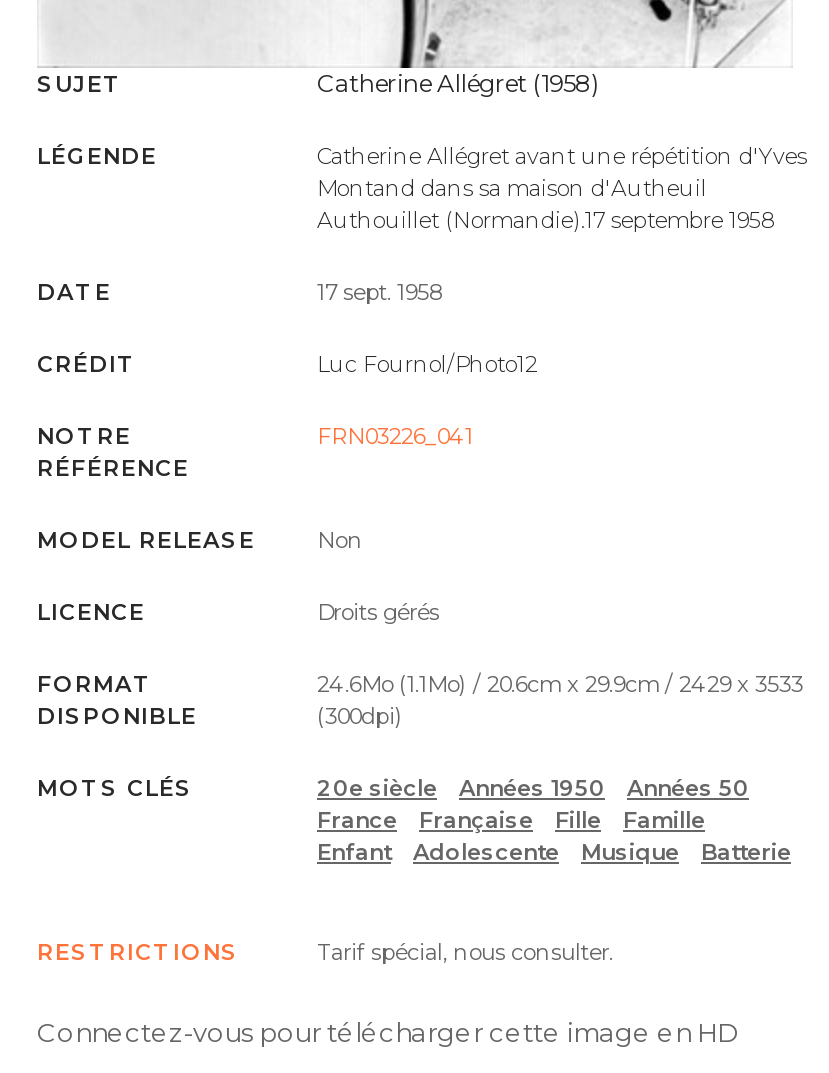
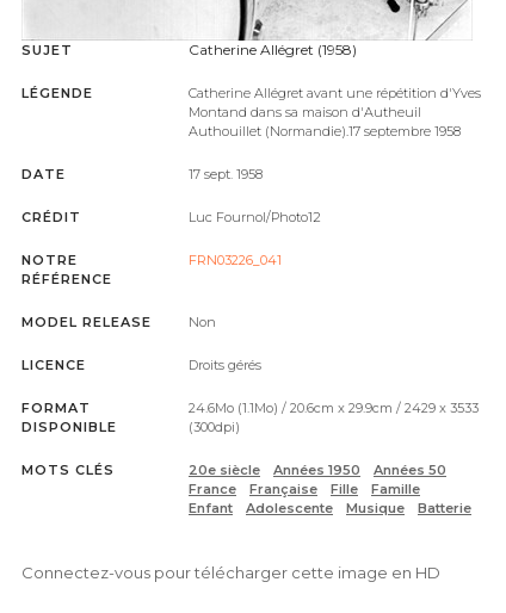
[37,938,613,966] RESTRICTIONS | Tarif spécial, nous consulter. -> none

